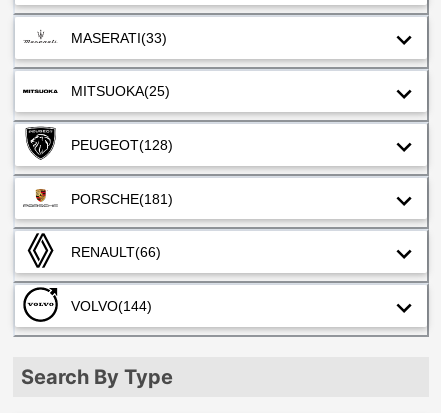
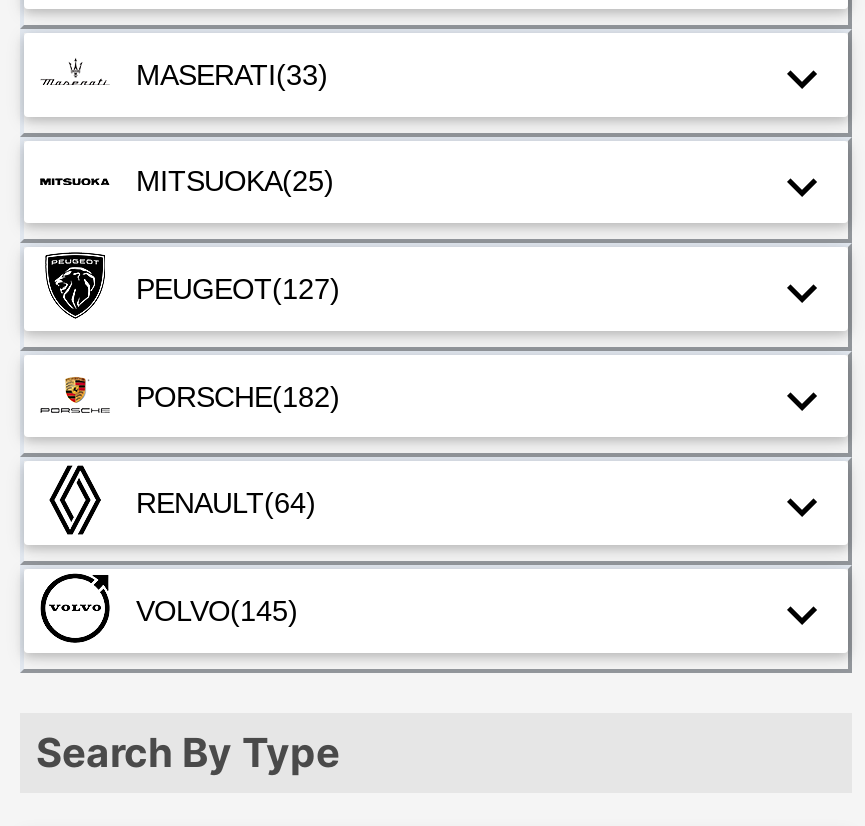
[71,137,173,153] PEUGEOT(128) -> [136,273,340,305] PEUGEOT(127)
[71,191,173,207] PORSCHE(181) -> [136,380,340,412] PORSCHE(182)
[71,244,161,260] RENAULT(66) -> [136,487,316,519] RENAULT(64)
[71,298,152,314] VOLVO(144) -> [136,595,298,627] VOLVO(145)

